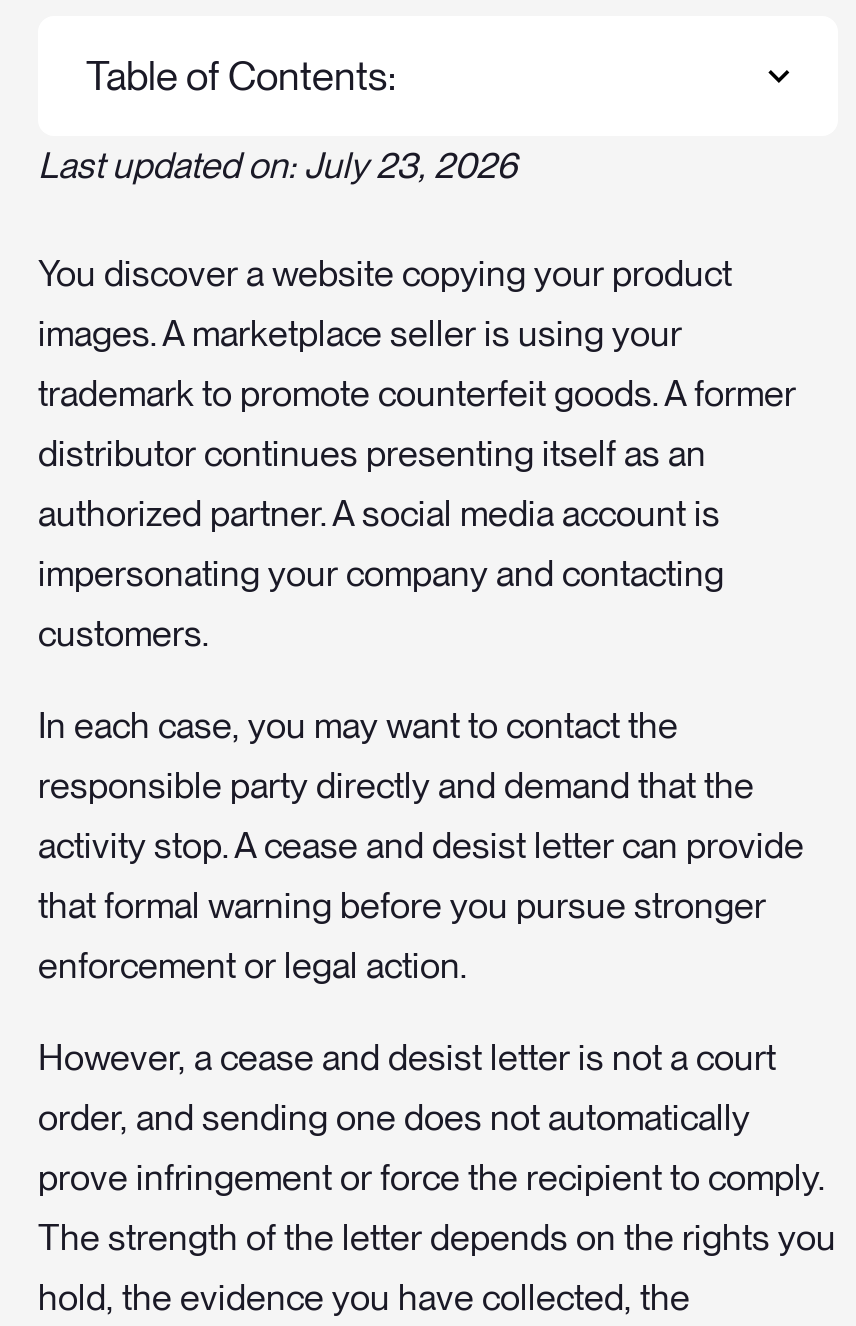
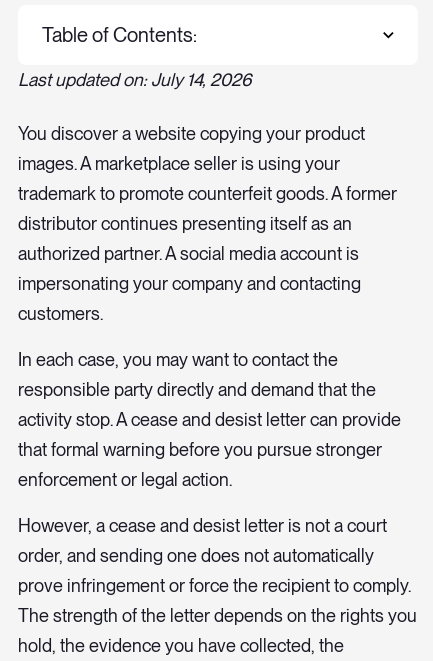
[38,143,518,185] Last updated on: July 23, 2026 -> [18,69,252,90] Last updated on: July 14, 2026

